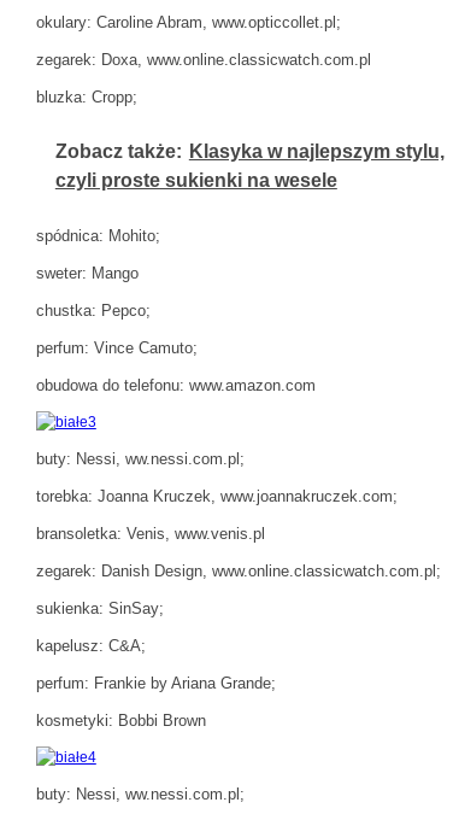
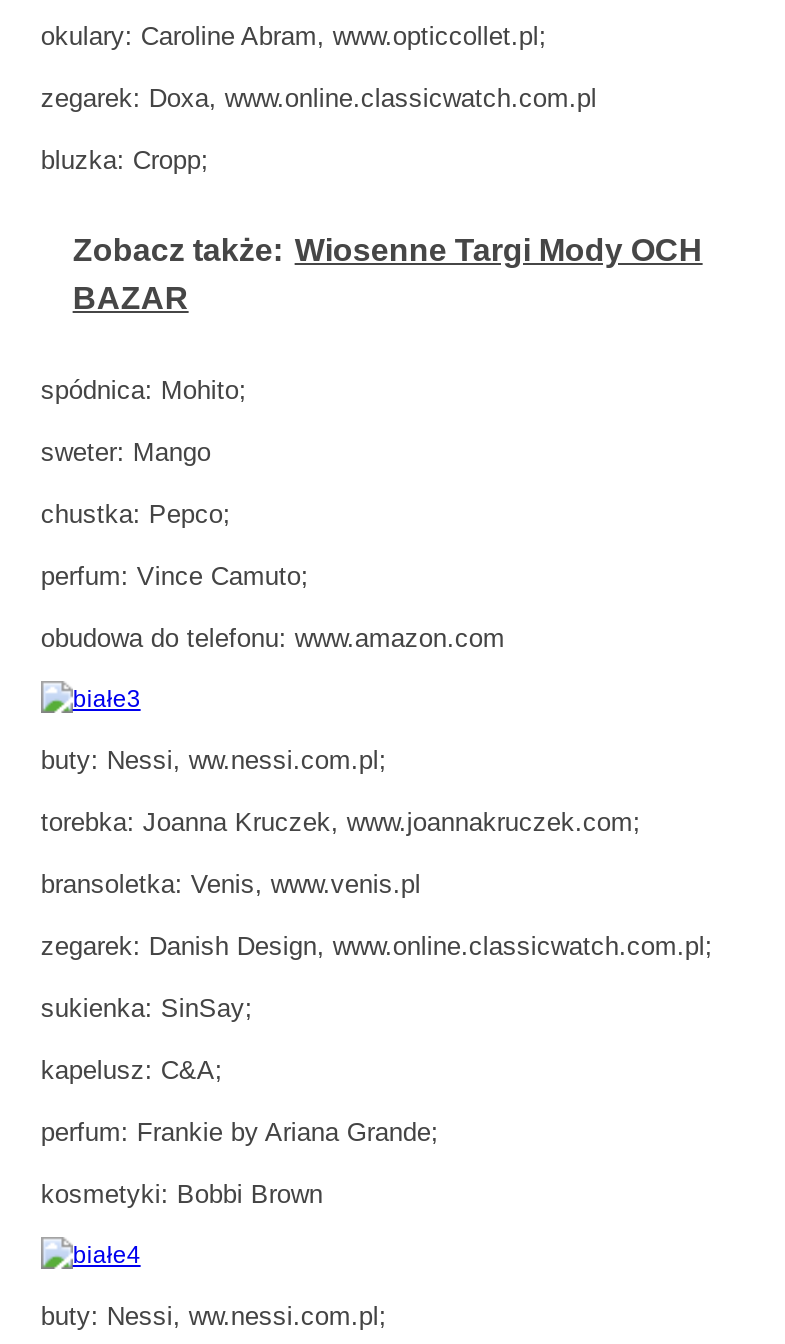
[55,141,444,191] Zobacz także: Klasyka w najlepszym stylu, | czyli proste sukienki na wesele -> [73,233,703,315] Zobacz także: Wiosenne Targi Mody OCH | BAZAR

